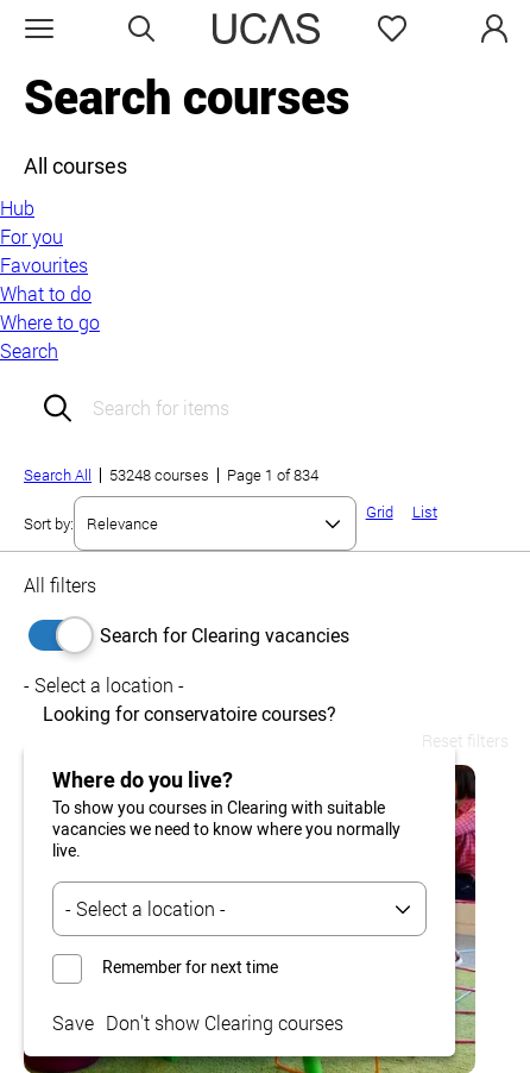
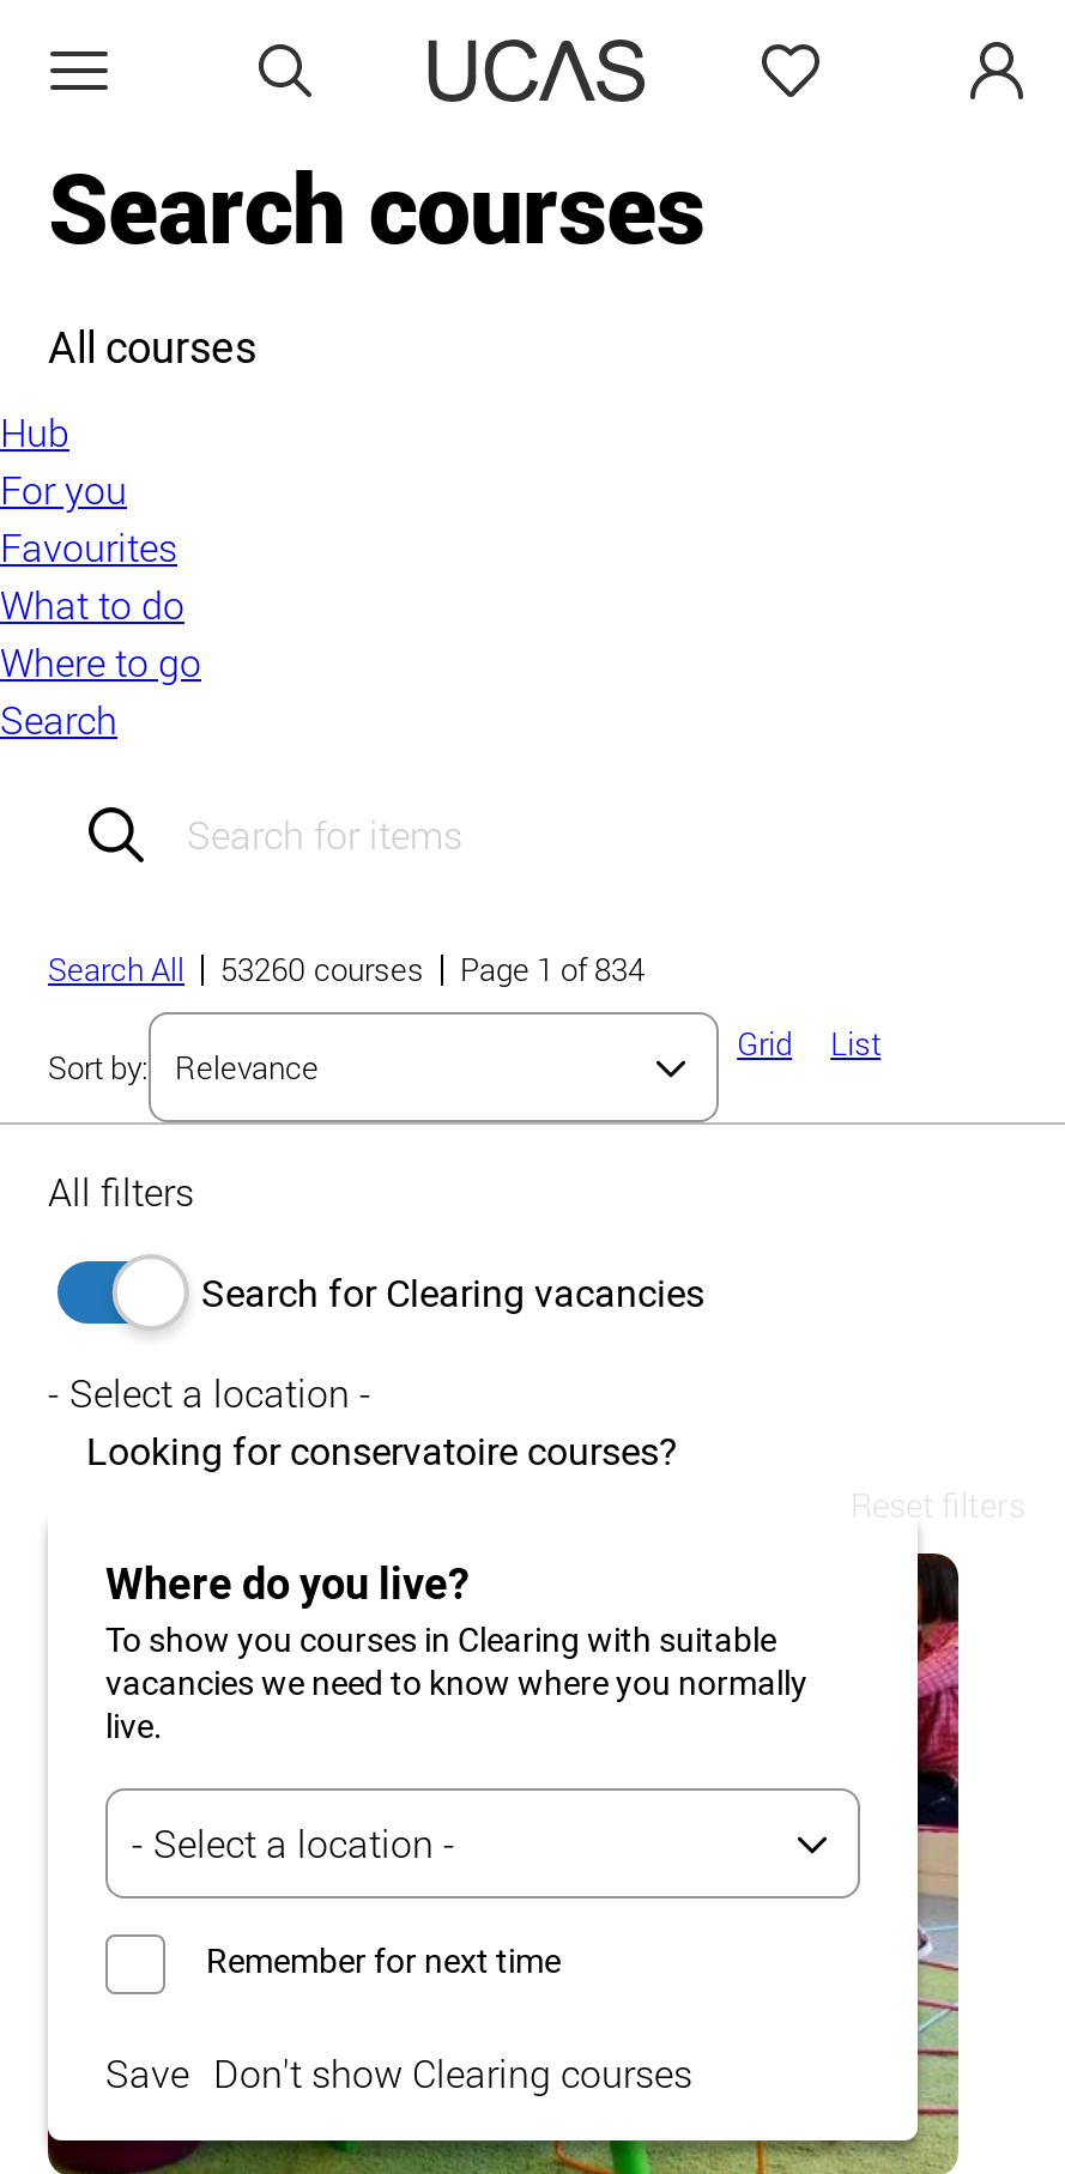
[24,464,318,486] Search All 53248 courses Page 1 of 834 -> [48,948,645,991] Search All 53260 courses Page 1 of 834

